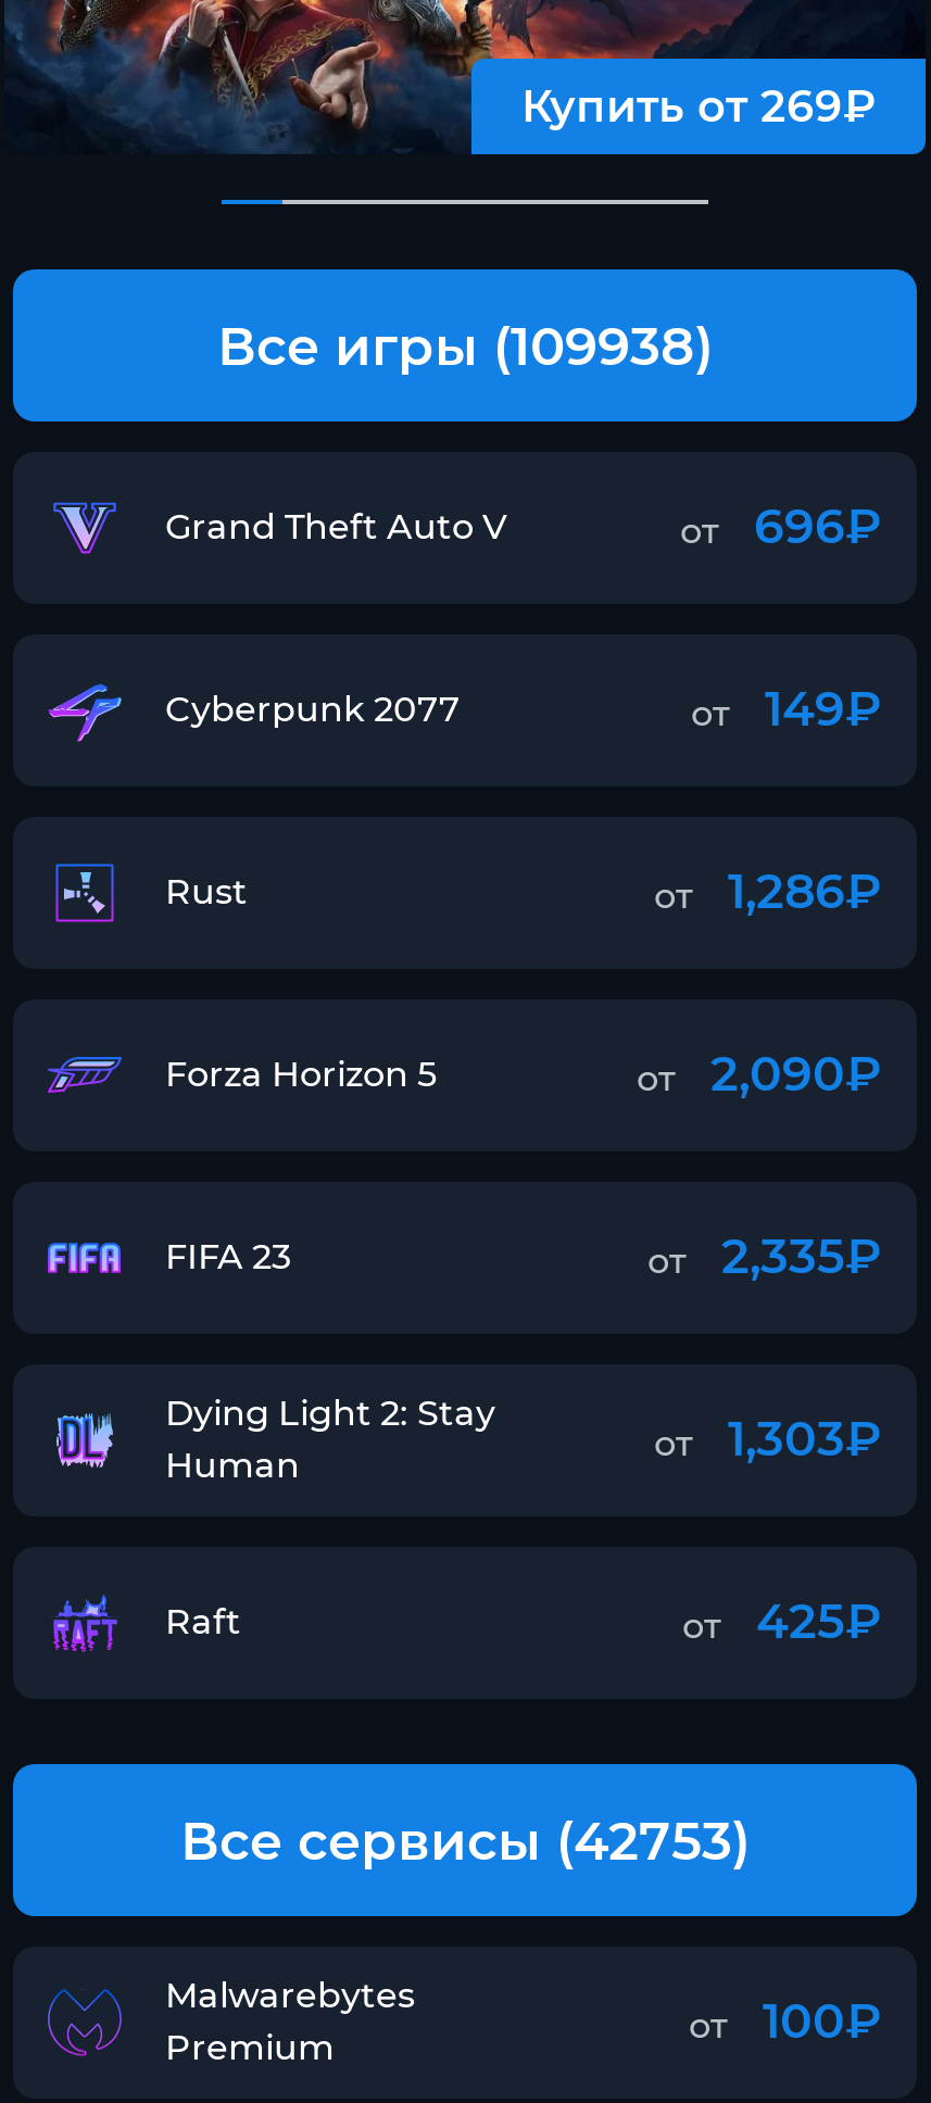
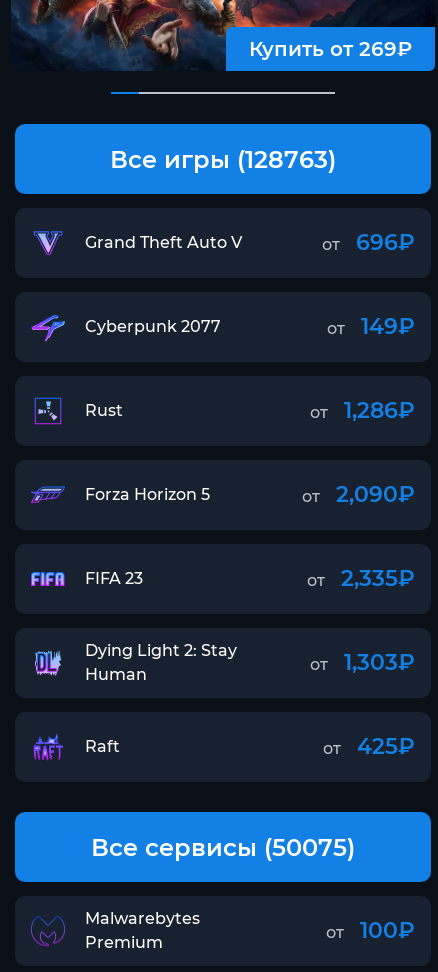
[217,315,713,378] Все игры (109938) -> [110,145,336,174] Все игры (128763)
[180,1810,750,1873] Все сервисы (42753) -> [91,833,355,862] Все сервисы (50075)

